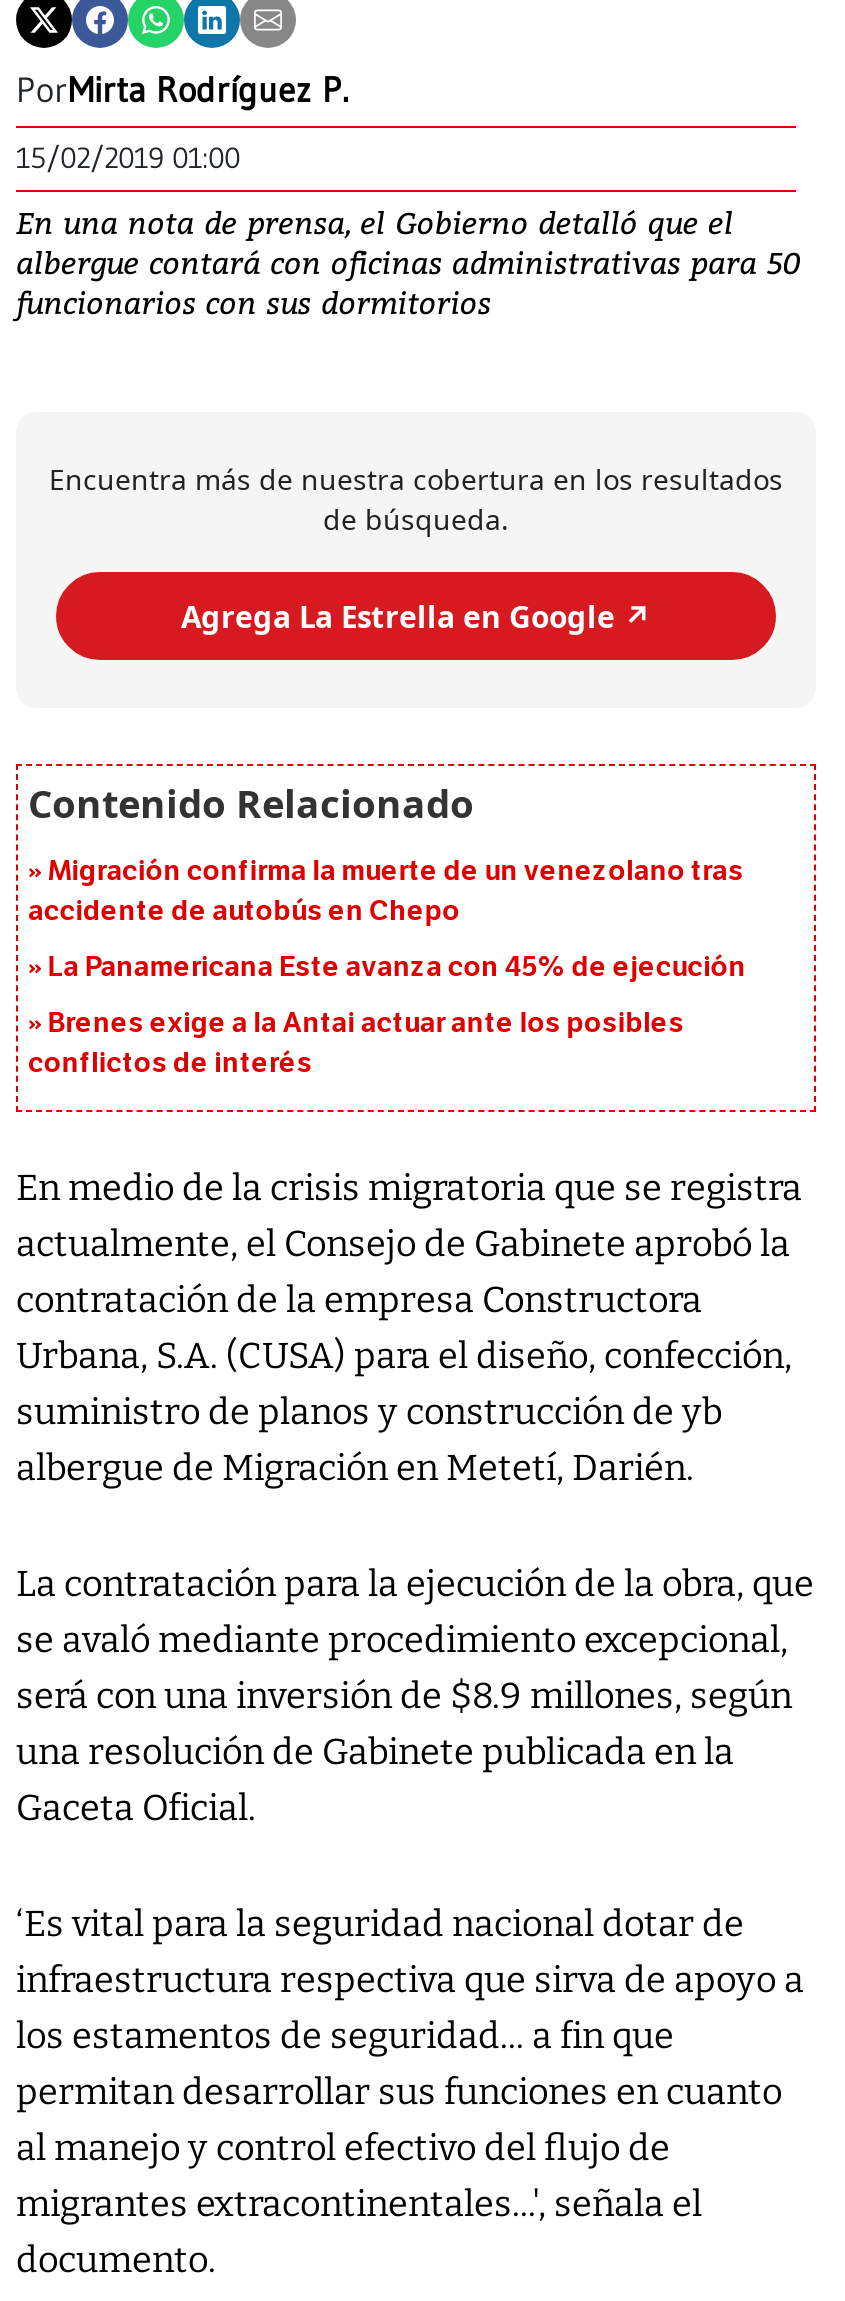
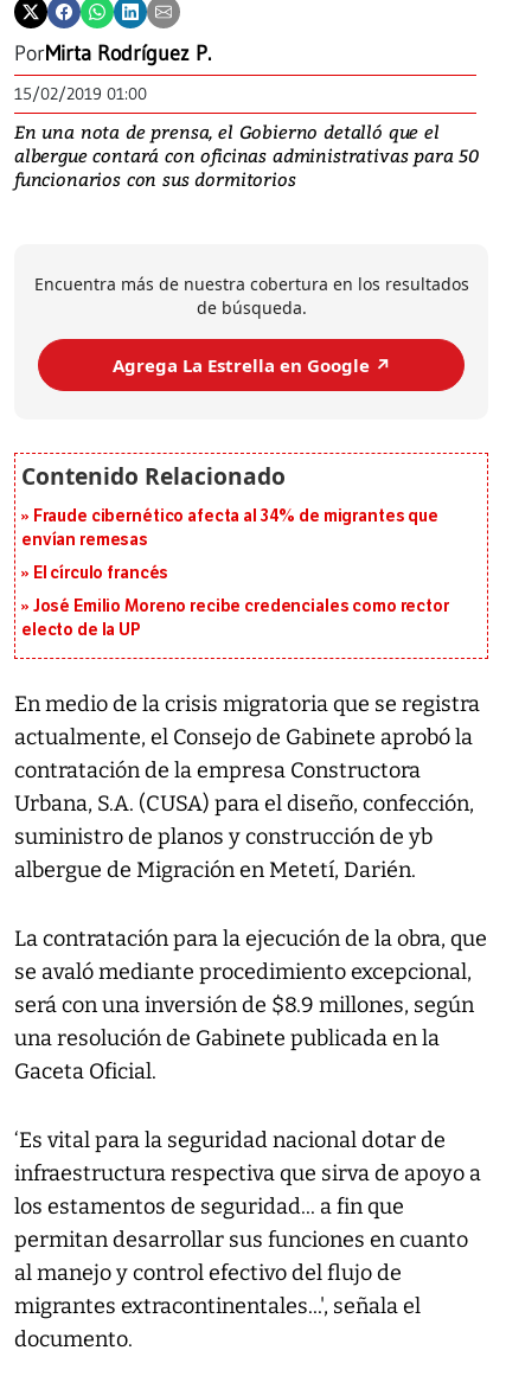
[28,855,744,929] Migración confirma la muerte de un venezolano tras | accidente de autobús en Chepo -> [21,507,438,551] Fraude cibernético afecta al 34% de migrantes que | envían remesas
[48,951,746,985] La Panamericana Este avanza con 45% de ejecución -> [33,564,169,584] El círculo francés
[28,1007,684,1081] Brenes exige a la Antai actuar ante los posibles | conflictos de interés -> [21,597,449,641] José Emilio Moreno recibe credenciales como rector | electo de la UP

